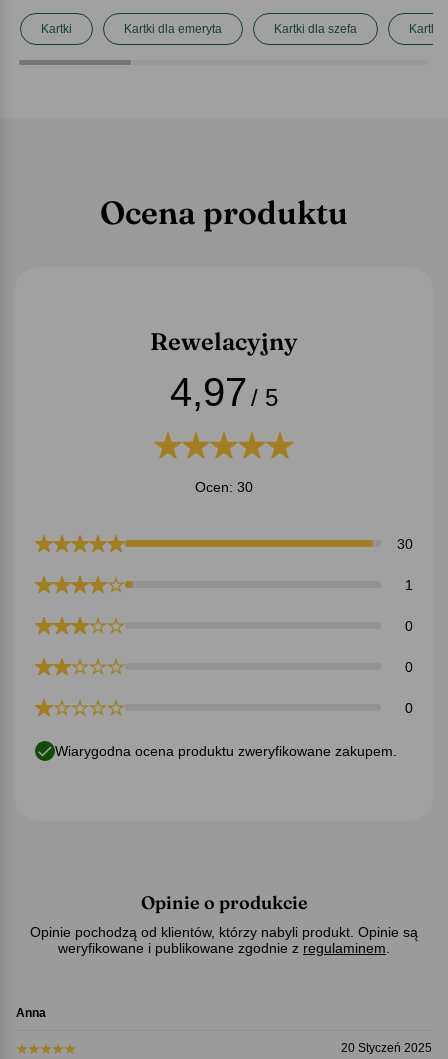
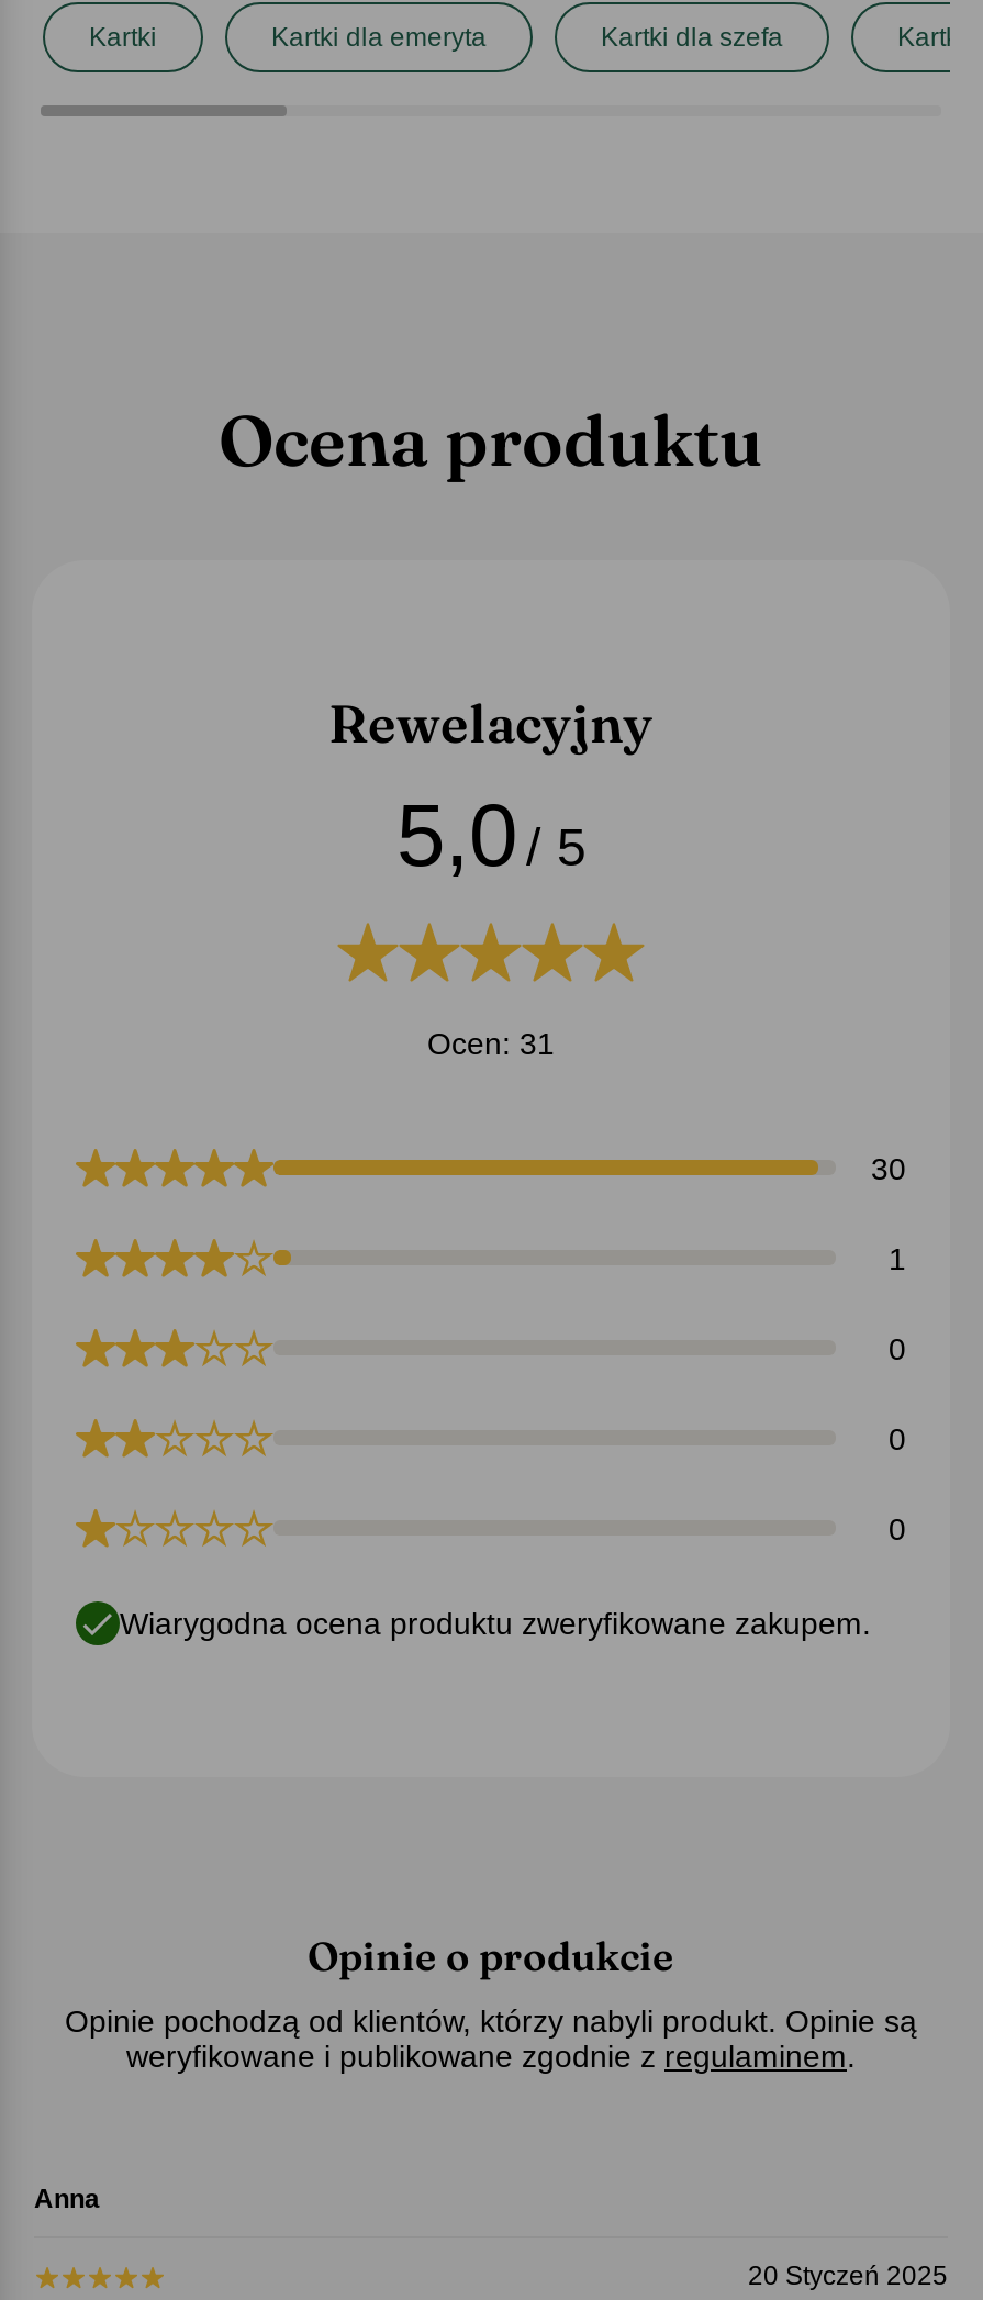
[170,370,278,414] 4,97 / 5 -> [396,786,585,883] 5,0 / 5
[195,479,253,495] Ocen: 30 -> [427,1025,555,1060] Ocen: 31

